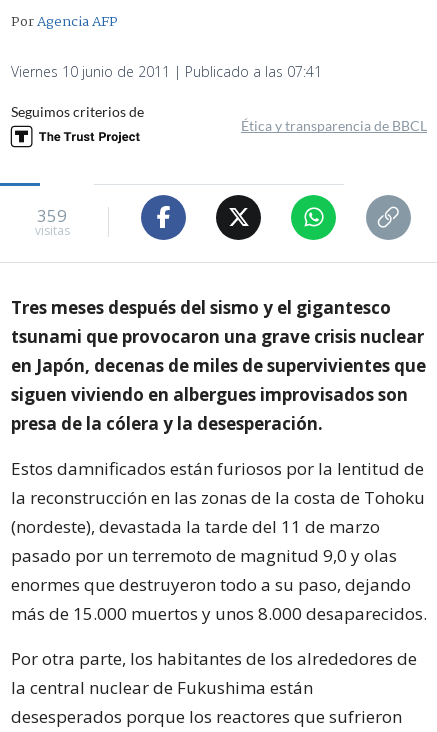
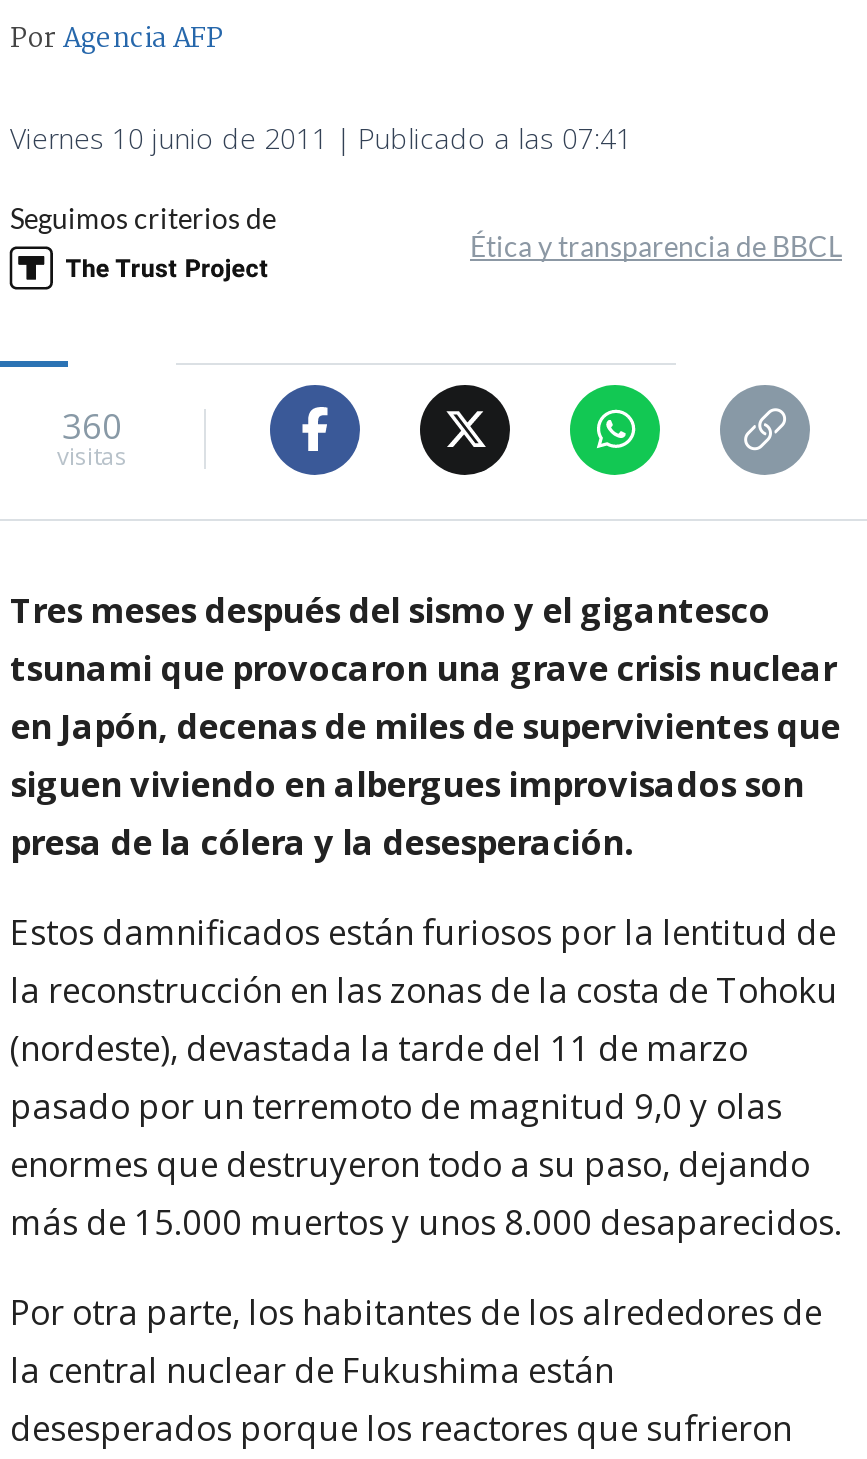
[37,204,67,227] 359 -> [62,404,122,450] 360

